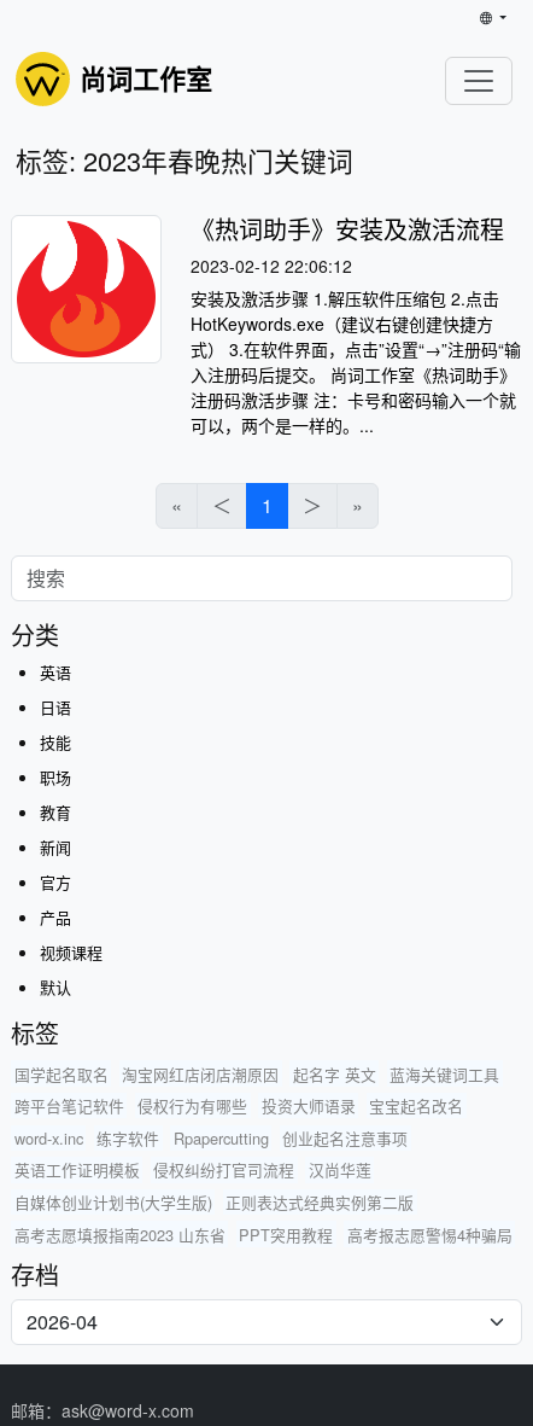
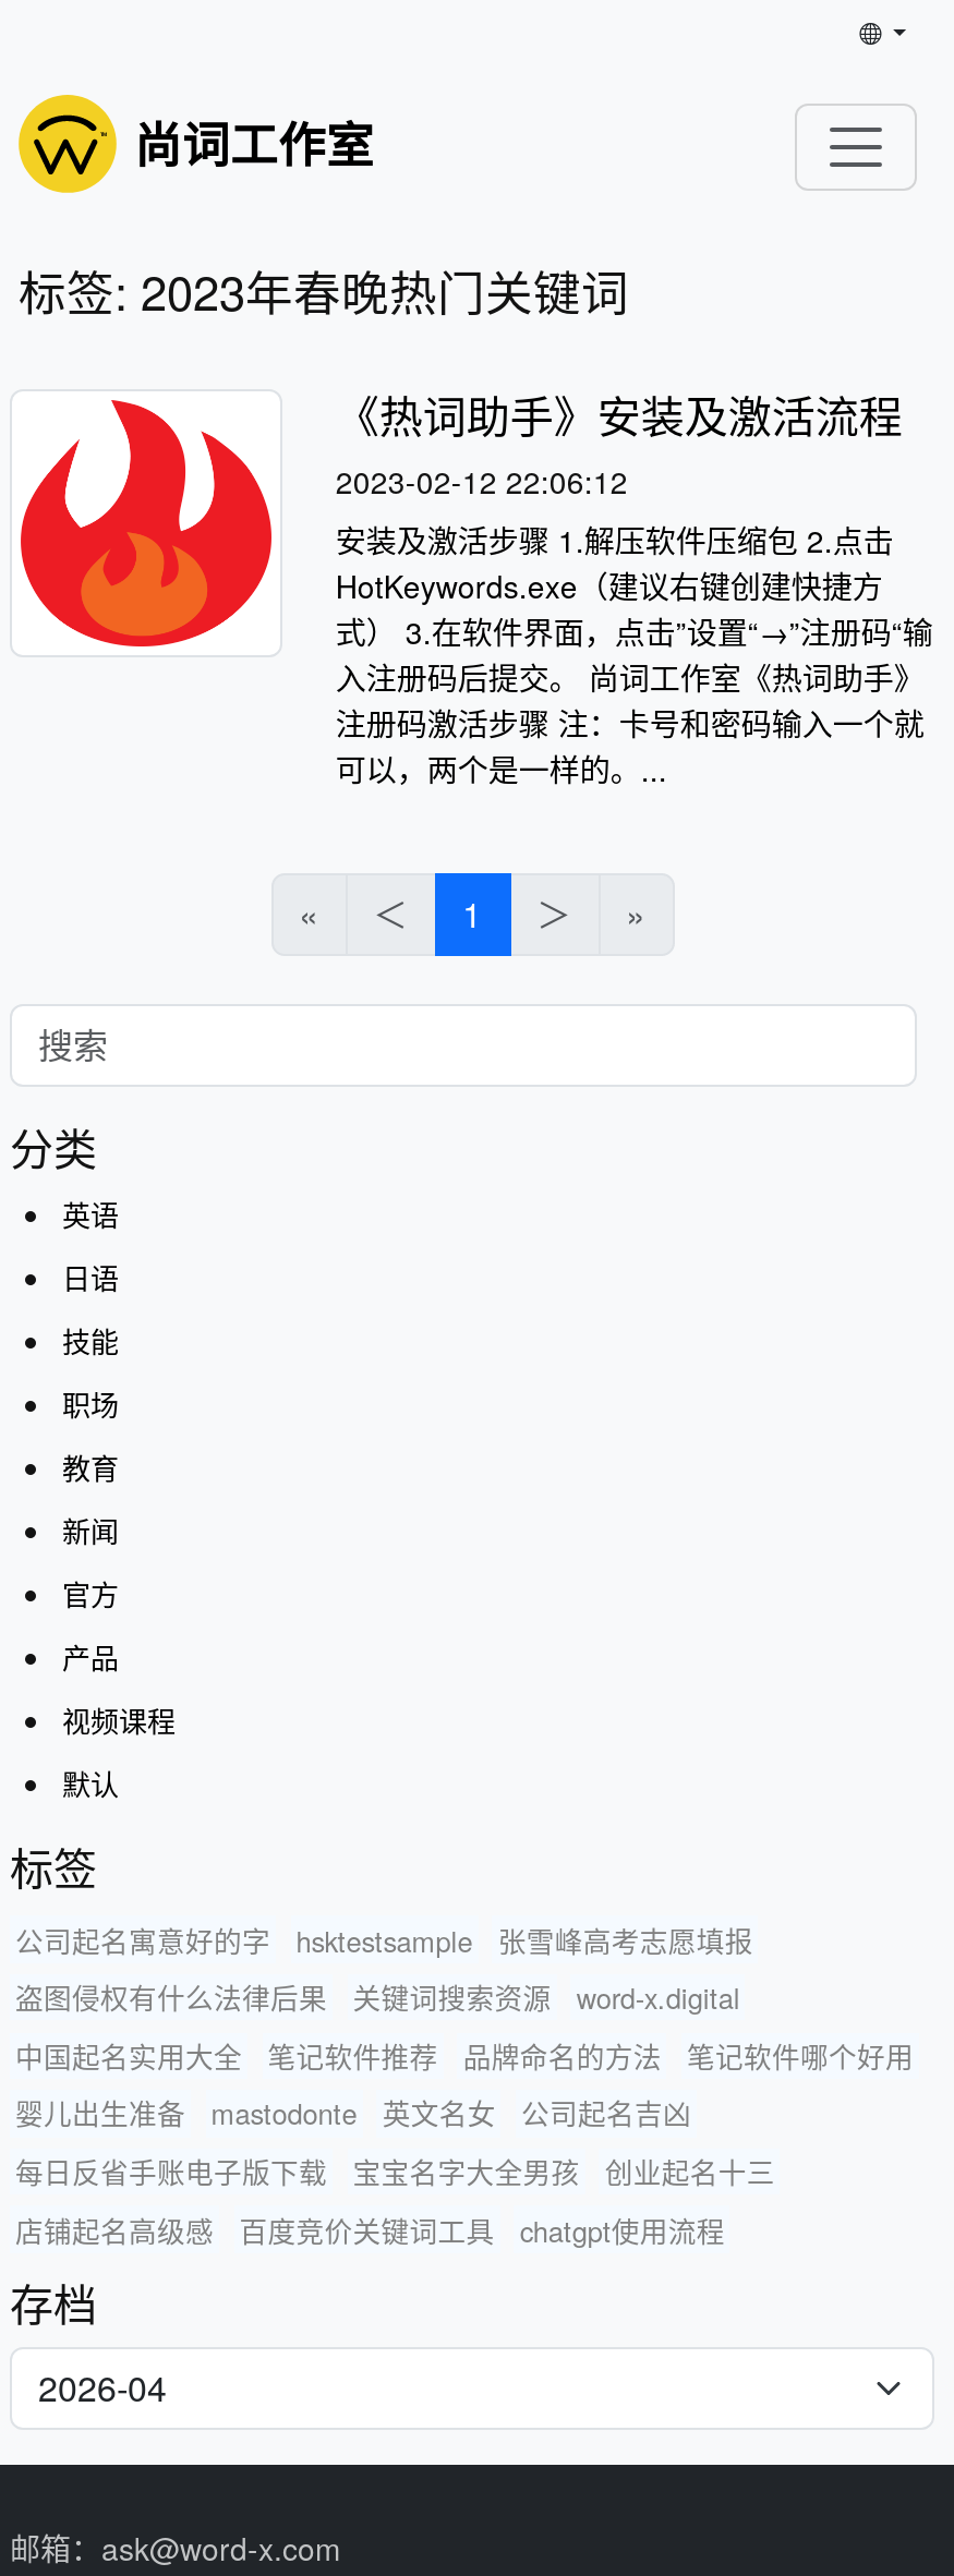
[14,1062,512,1246] 国学起名取名 | 淘宝网红店闭店潮原因 | 起名字 英文 | 蓝海关键词工具 | 跨平台笔记软件 | 侵权行为有哪些 | 投资大师语录 | 宝宝起名改名 | word-x.inc | 练字软件 | Rpapercutting | 创业起名注意事项 | 英语工作证明模板 | 侵权纠纷打官司流程 | 汉尚华莲 | 自媒体创业计划书(大学生版) | 正则表达式经典实例第二版 | 高考志愿填报指南2023 山东省 | PPT突用教程 | 高考报志愿警惕4种骗局 -> [15,1919,914,2250] 公司起名寓意好的字 | hsktestsample | 张雪峰高考志愿填报 | 盗图侵权有什么法律后果 | 关键词搜索资源 | word-x.digital | 中国起名实用大全 | 笔记软件推荐 | 品牌命名的方法 | 笔记软件哪个好用 | 婴儿出生准备 | mastodonte | 英文名女 | 公司起名吉凶 | 每日反省手账电子版下载 | 宝宝名字大全男孩 | 创业起名十三 | 店铺起名高级感 | 百度竞价关键词工具 | chatgpt使用流程

